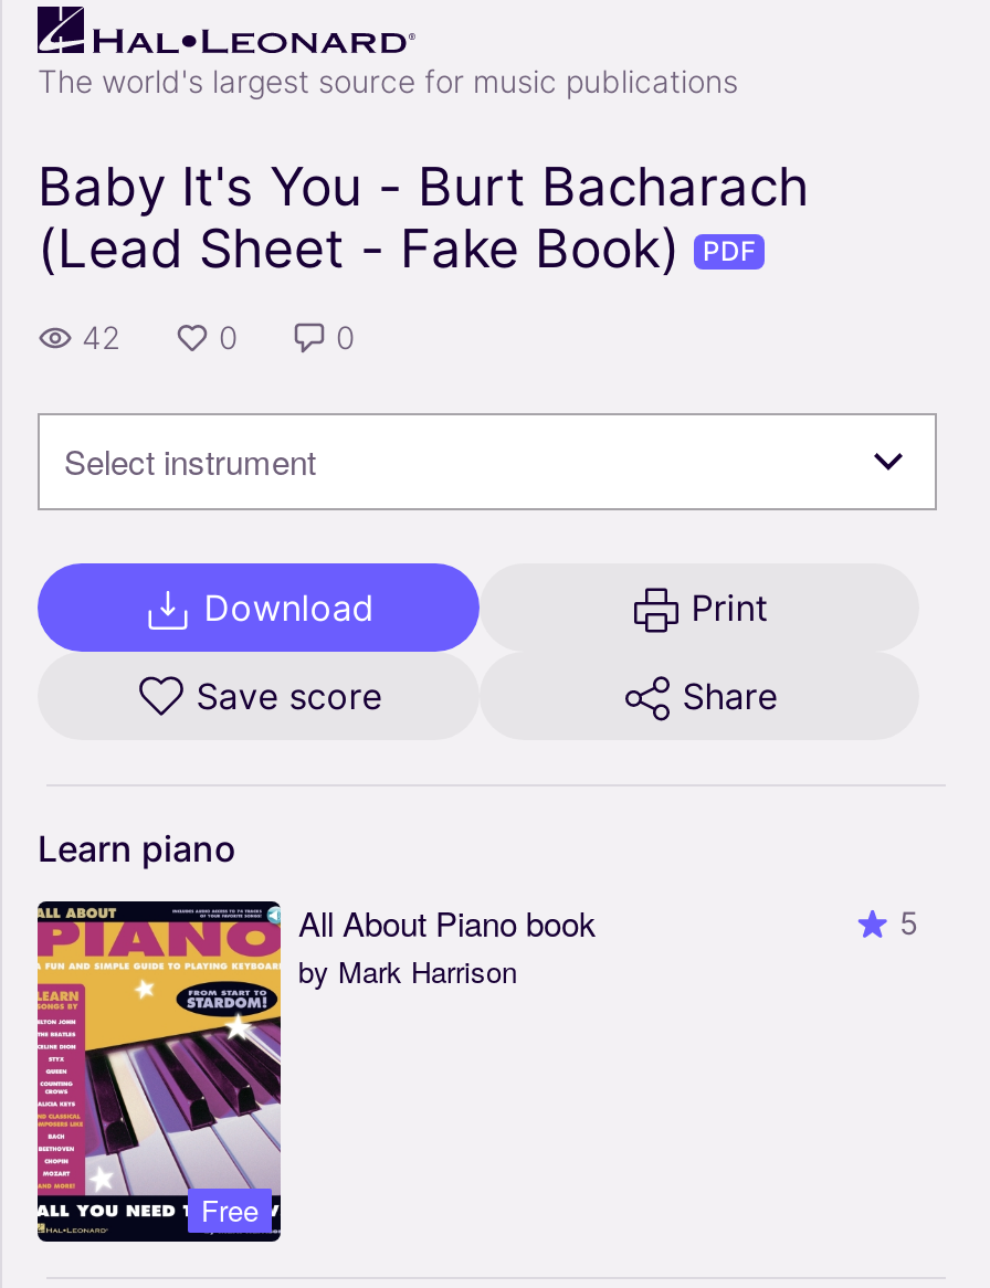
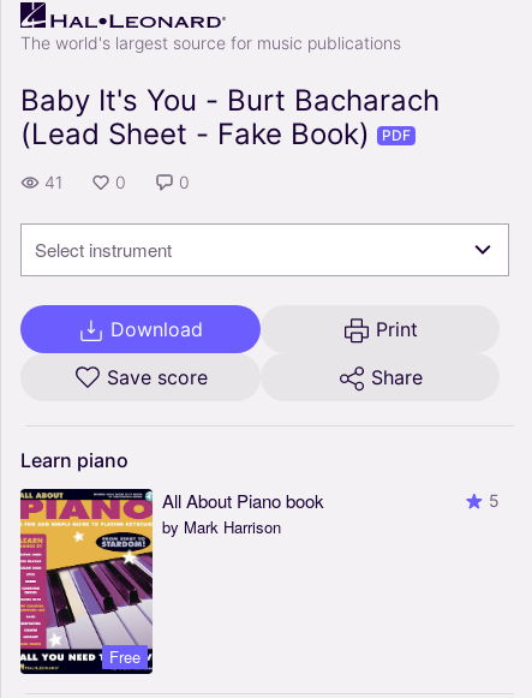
[82,317,122,355] 42 -> [44,171,62,192] 41

